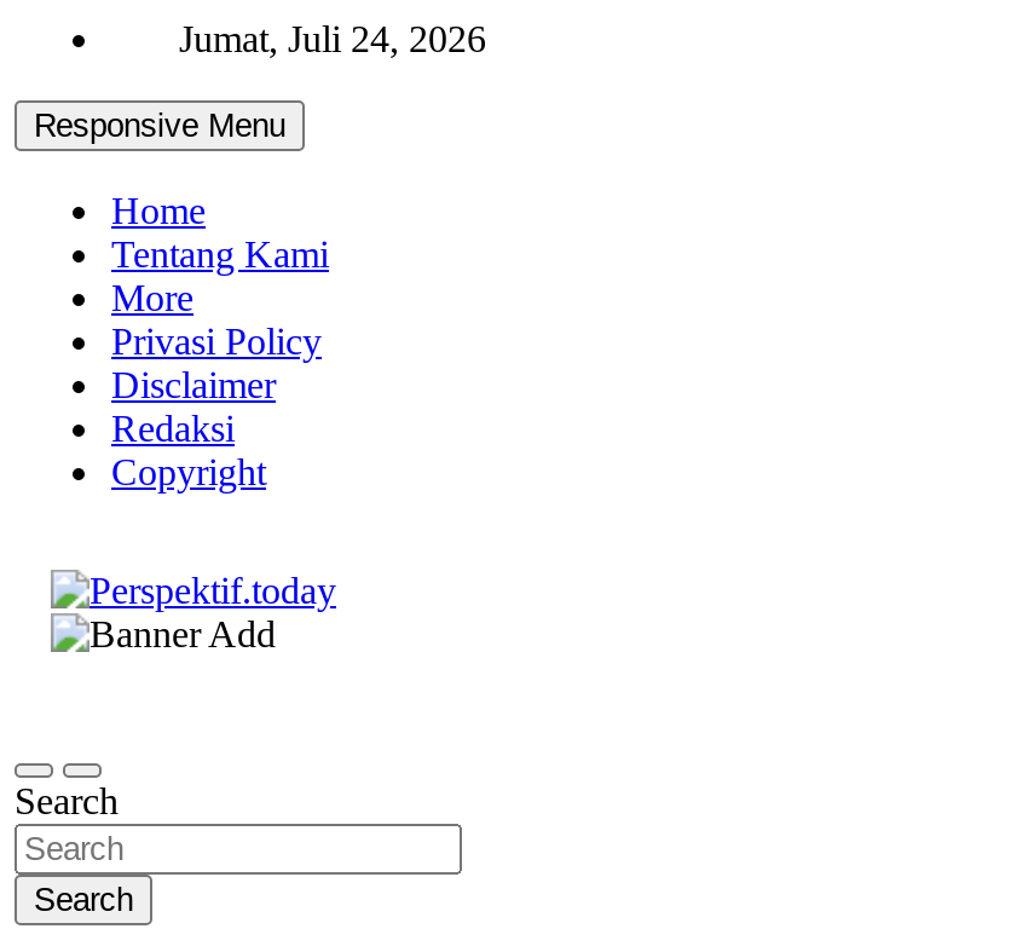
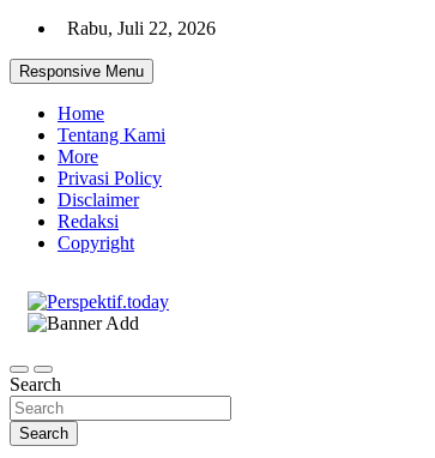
[160,18,486,59] Jumat, Juli 24, 2026 -> [58,18,216,38] Rabu, Juli 22, 2026

